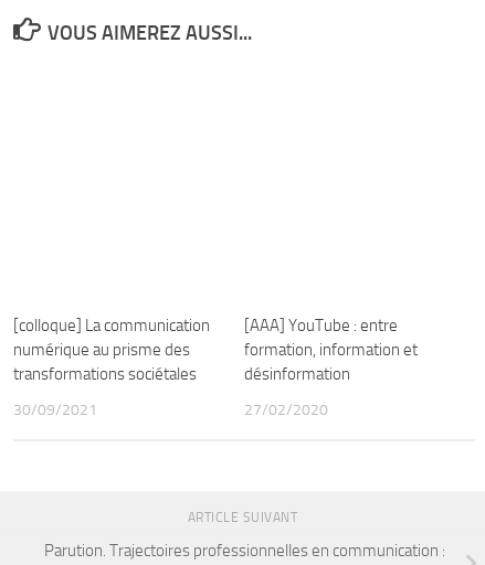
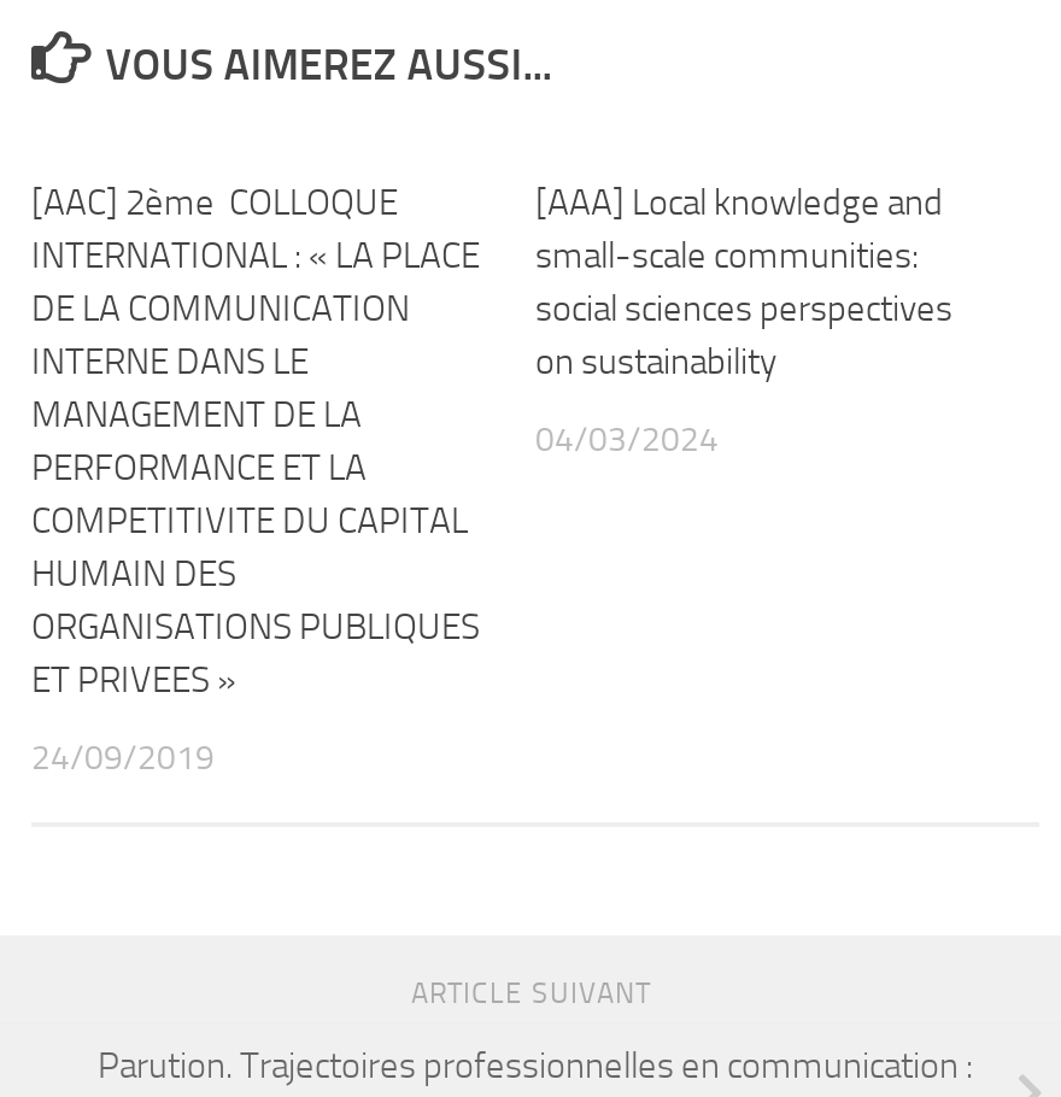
[13,316,210,384] [colloque] La communication | numérique au prisme des | transformations sociétales -> [31,181,480,702] [AAC] 2ème COLLOQUE | INTERNATIONAL : « LA PLACE | DE LA COMMUNICATION | INTERNE DANS LE | MANAGEMENT DE LA | PERFORMANCE ET LA | COMPETITIVITE DU CAPITAL | HUMAIN DES | ORGANISATIONS PUBLIQUES | ET PRIVEES »
[244,316,418,384] [AAA] YouTube : entre | formation, information et | désinformation -> [535,181,952,383] [AAA] Local knowledge and | small-scale communities: | social sciences perspectives | on sustainability
[13,401,97,419] 30/09/2021 -> [31,738,215,779] 24/09/2019
[244,401,328,419] 27/02/2020 -> [535,420,719,460] 04/03/2024

